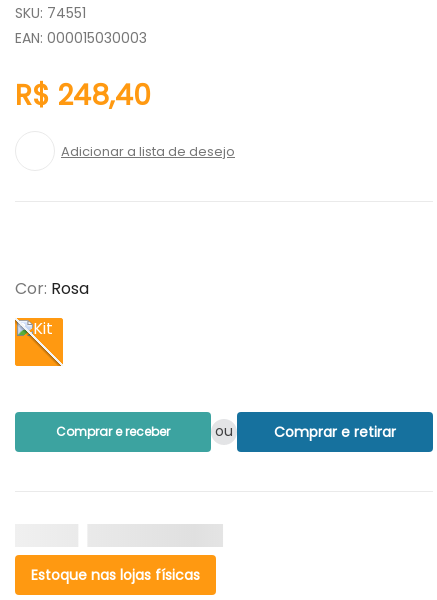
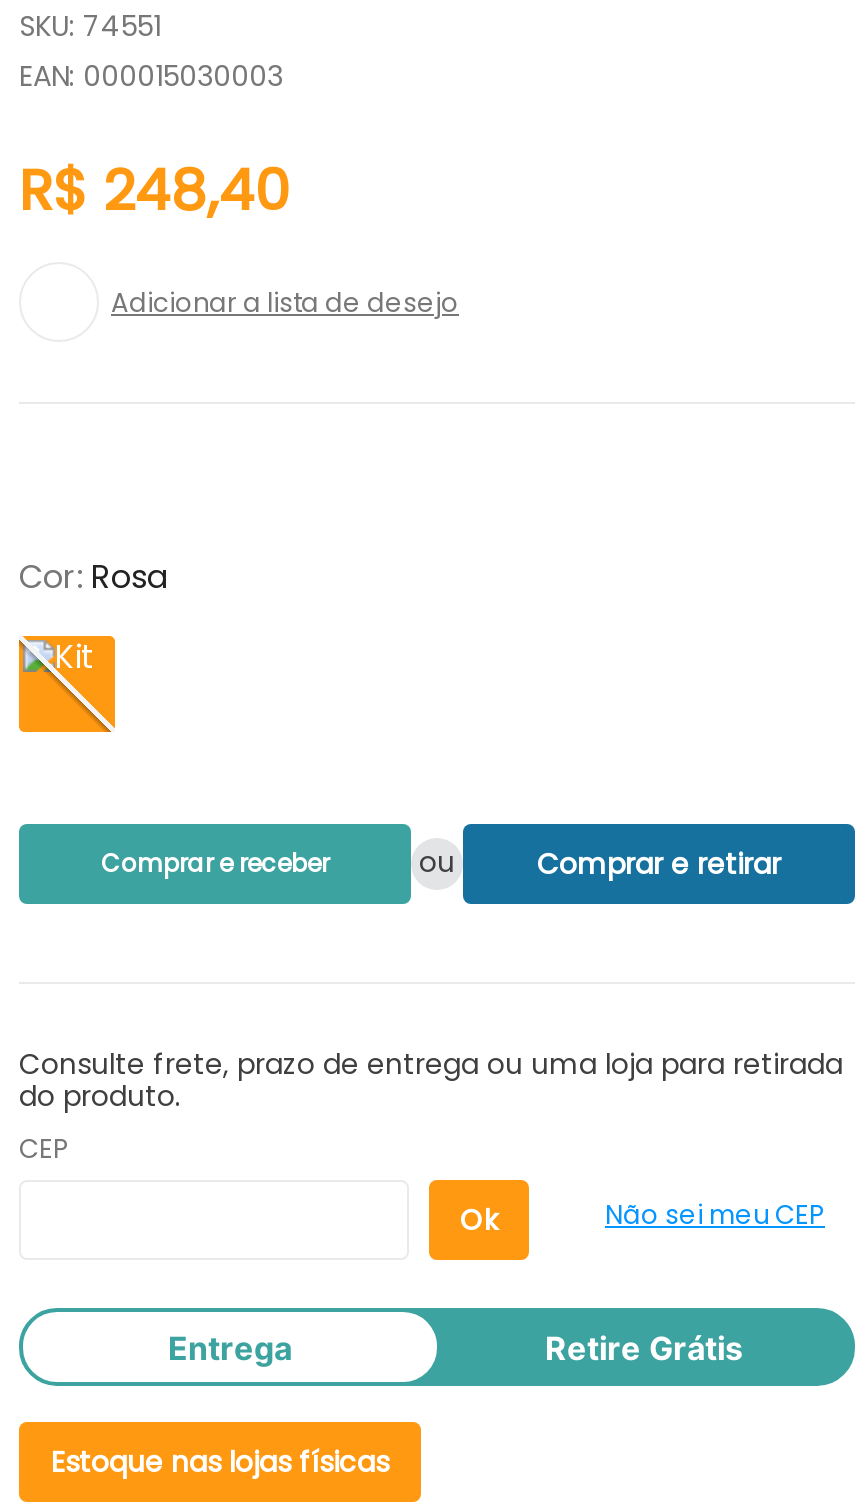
none -> [19,1044,843,1367] Consulte frete, prazo de entrega ou uma loja para retirada | do produto. | CEP | Não sei meu CEP | Entrega | Retire Grátis

